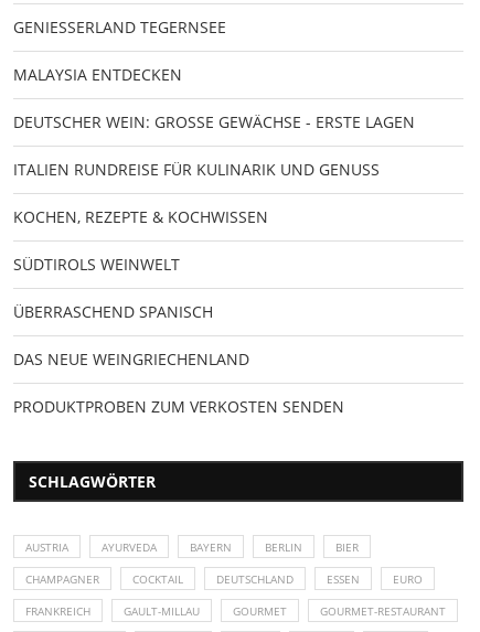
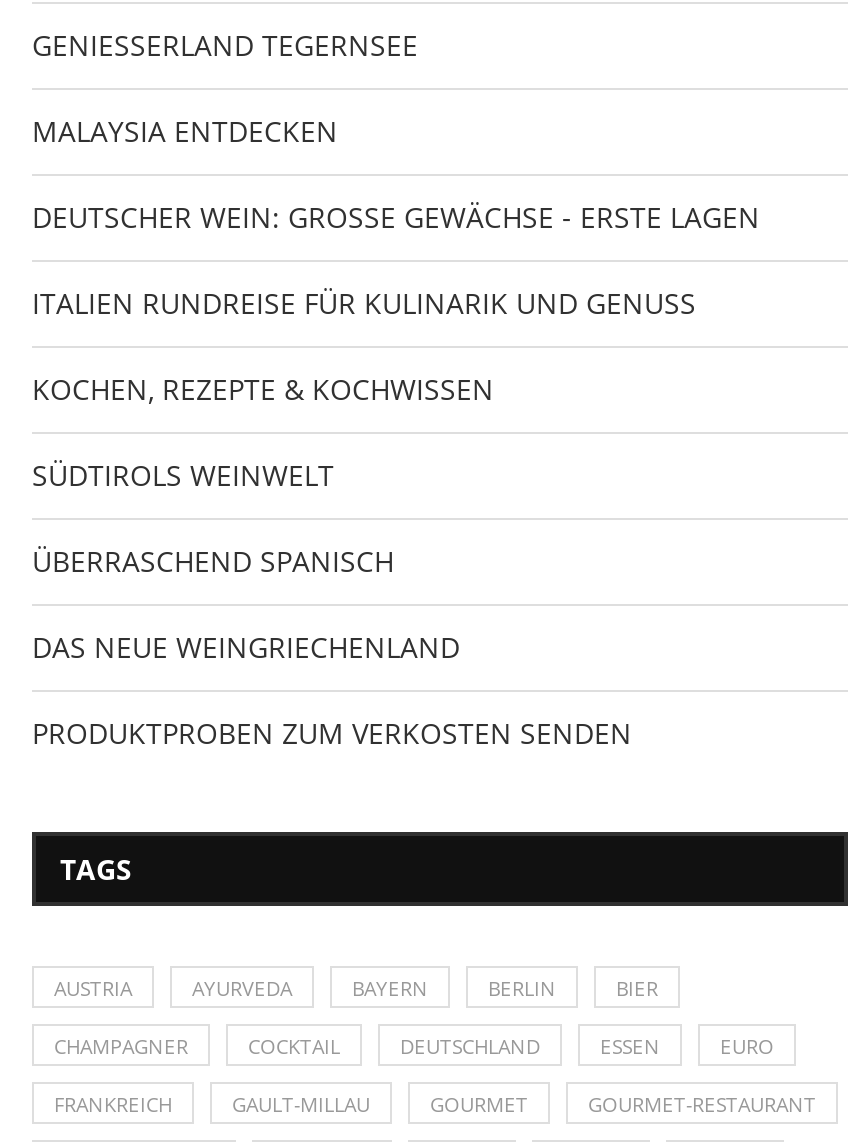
[29,472,156,492] SCHLAGWÖRTER -> [60,851,132,889] TAGS

